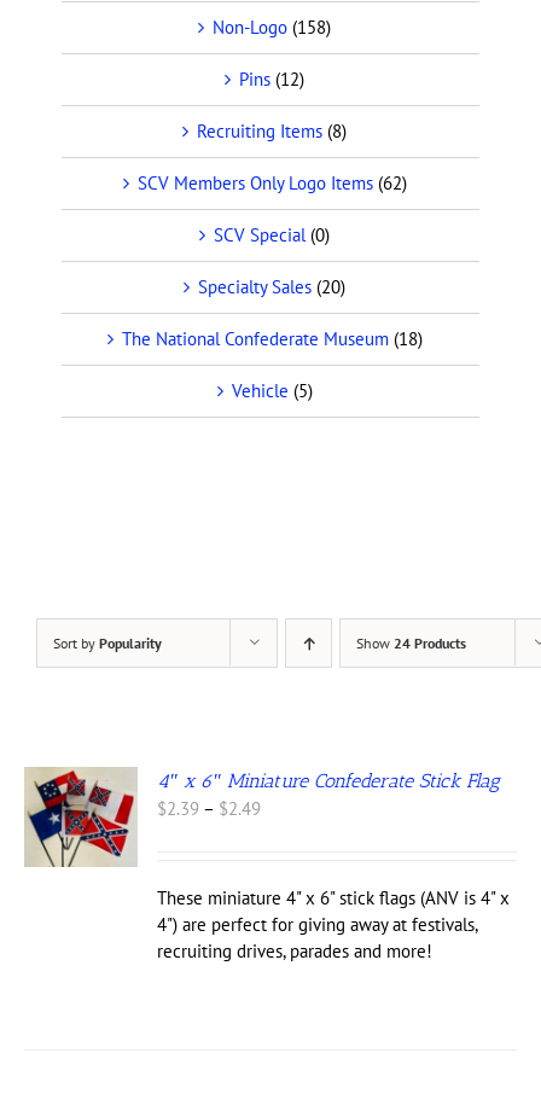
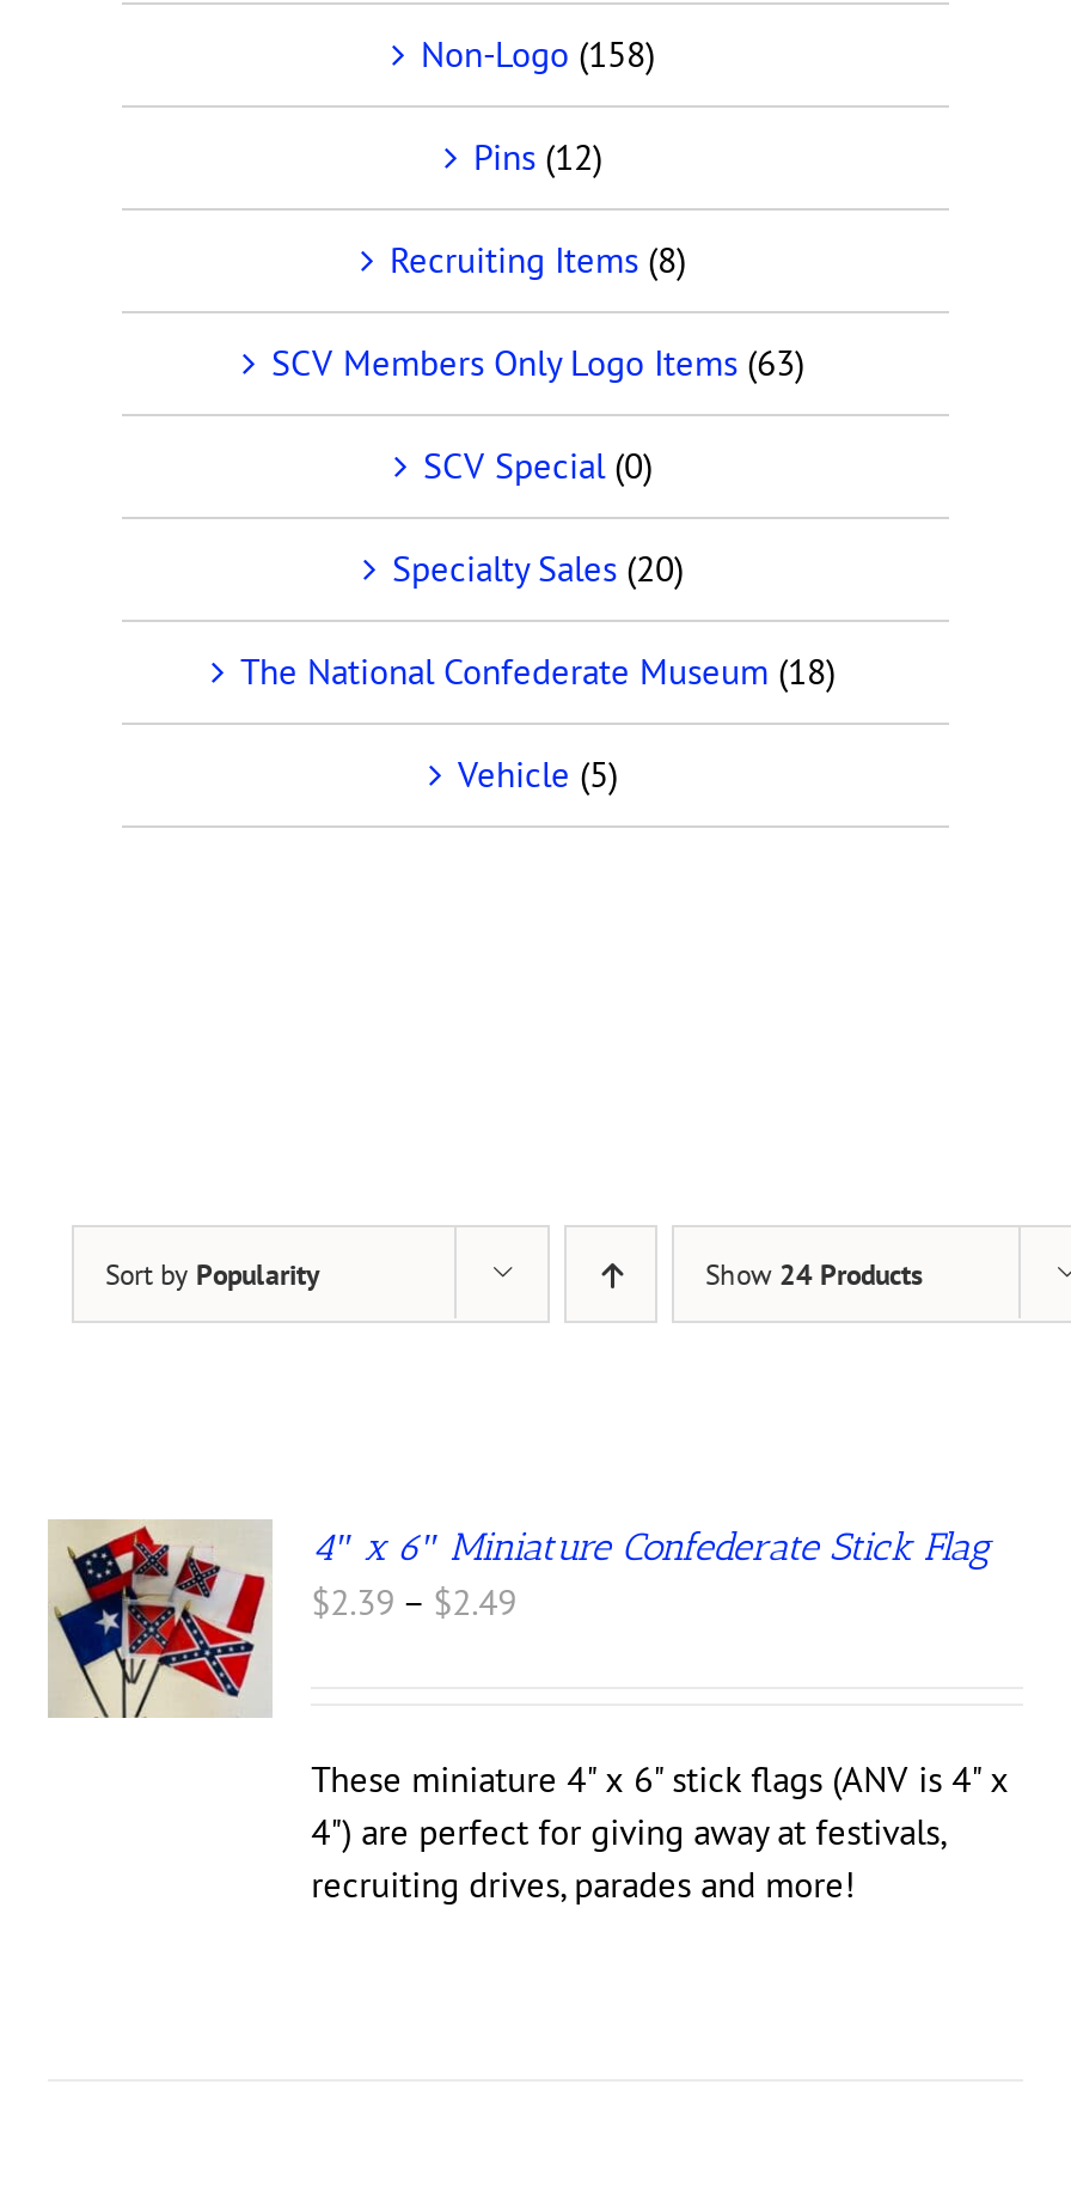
[137,172,406,195] SCV Members Only Logo Items (62) -> [271,340,804,385] SCV Members Only Logo Items (63)

